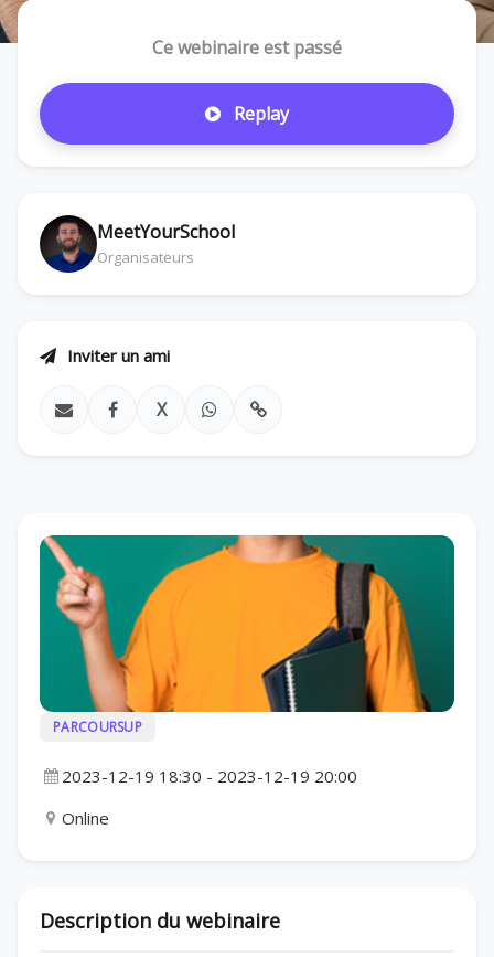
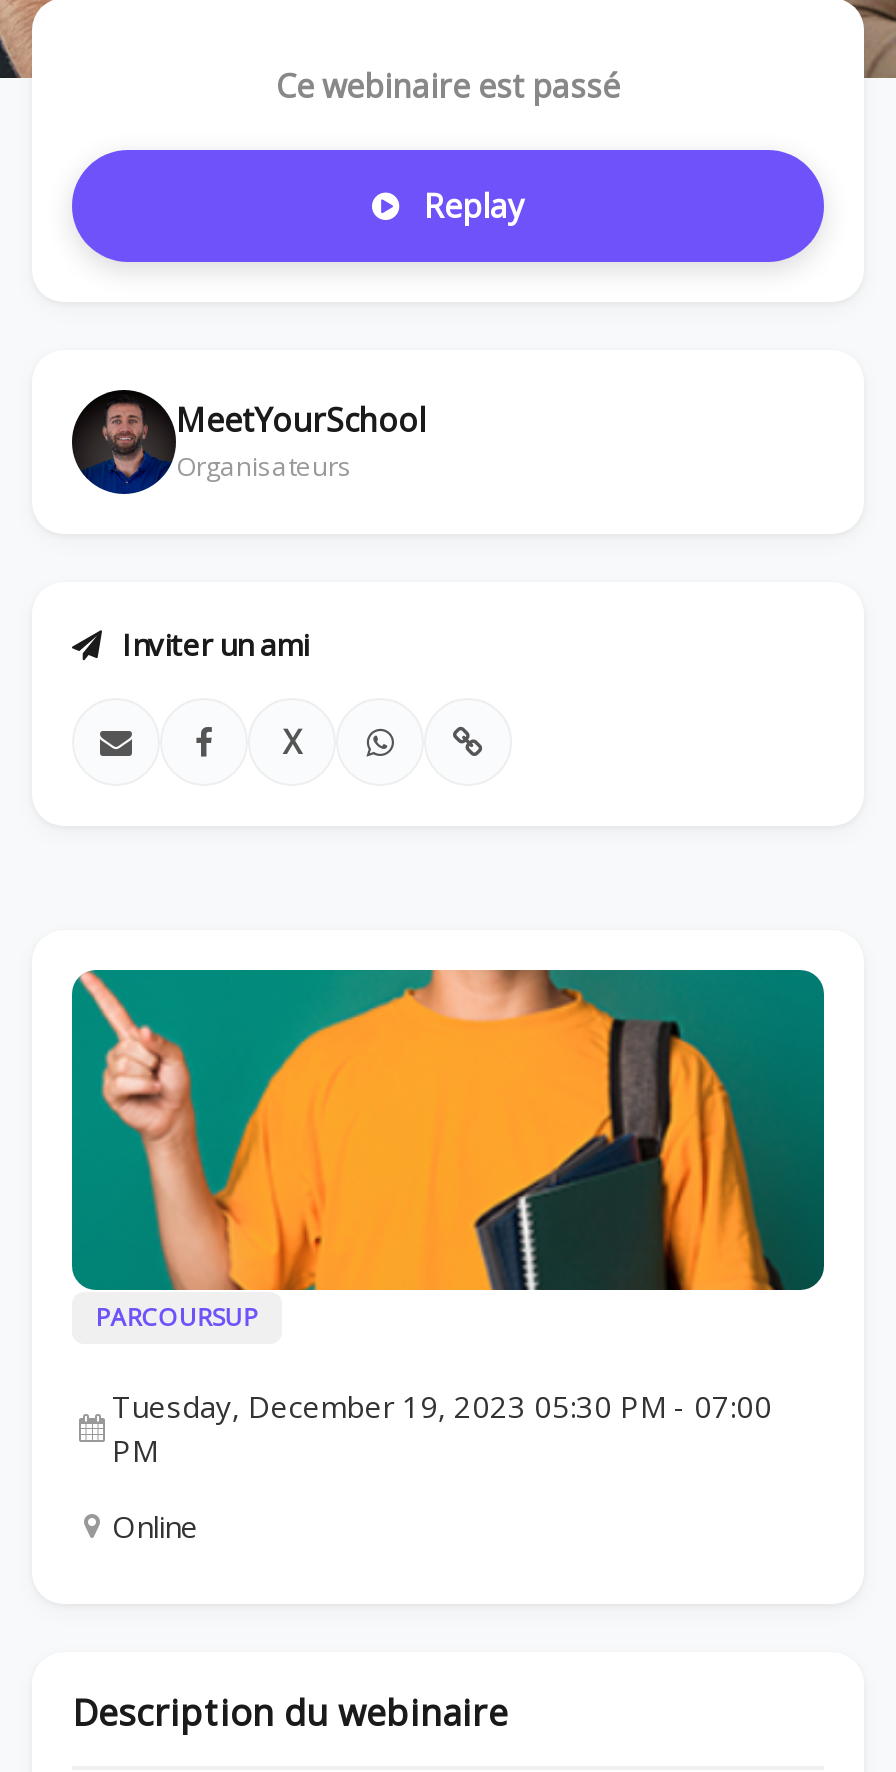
[62,765,357,787] 2023-12-19 18:30 - 2023-12-19 20:00 -> [112,1386,772,1470] Tuesday, December 19, 2023 05:30 PM - 07:00 | PM

